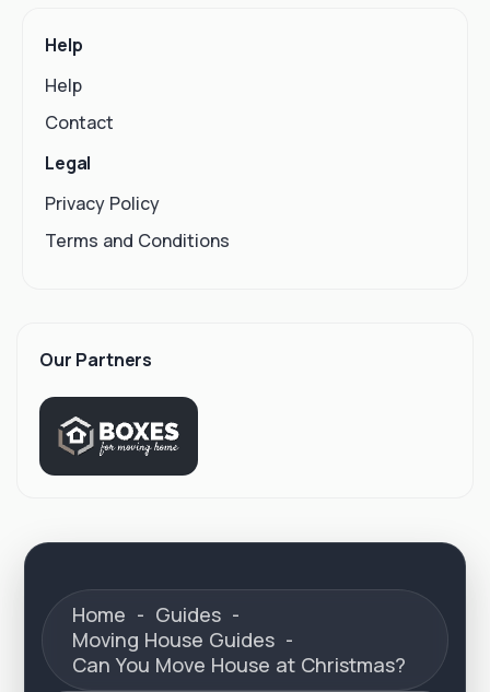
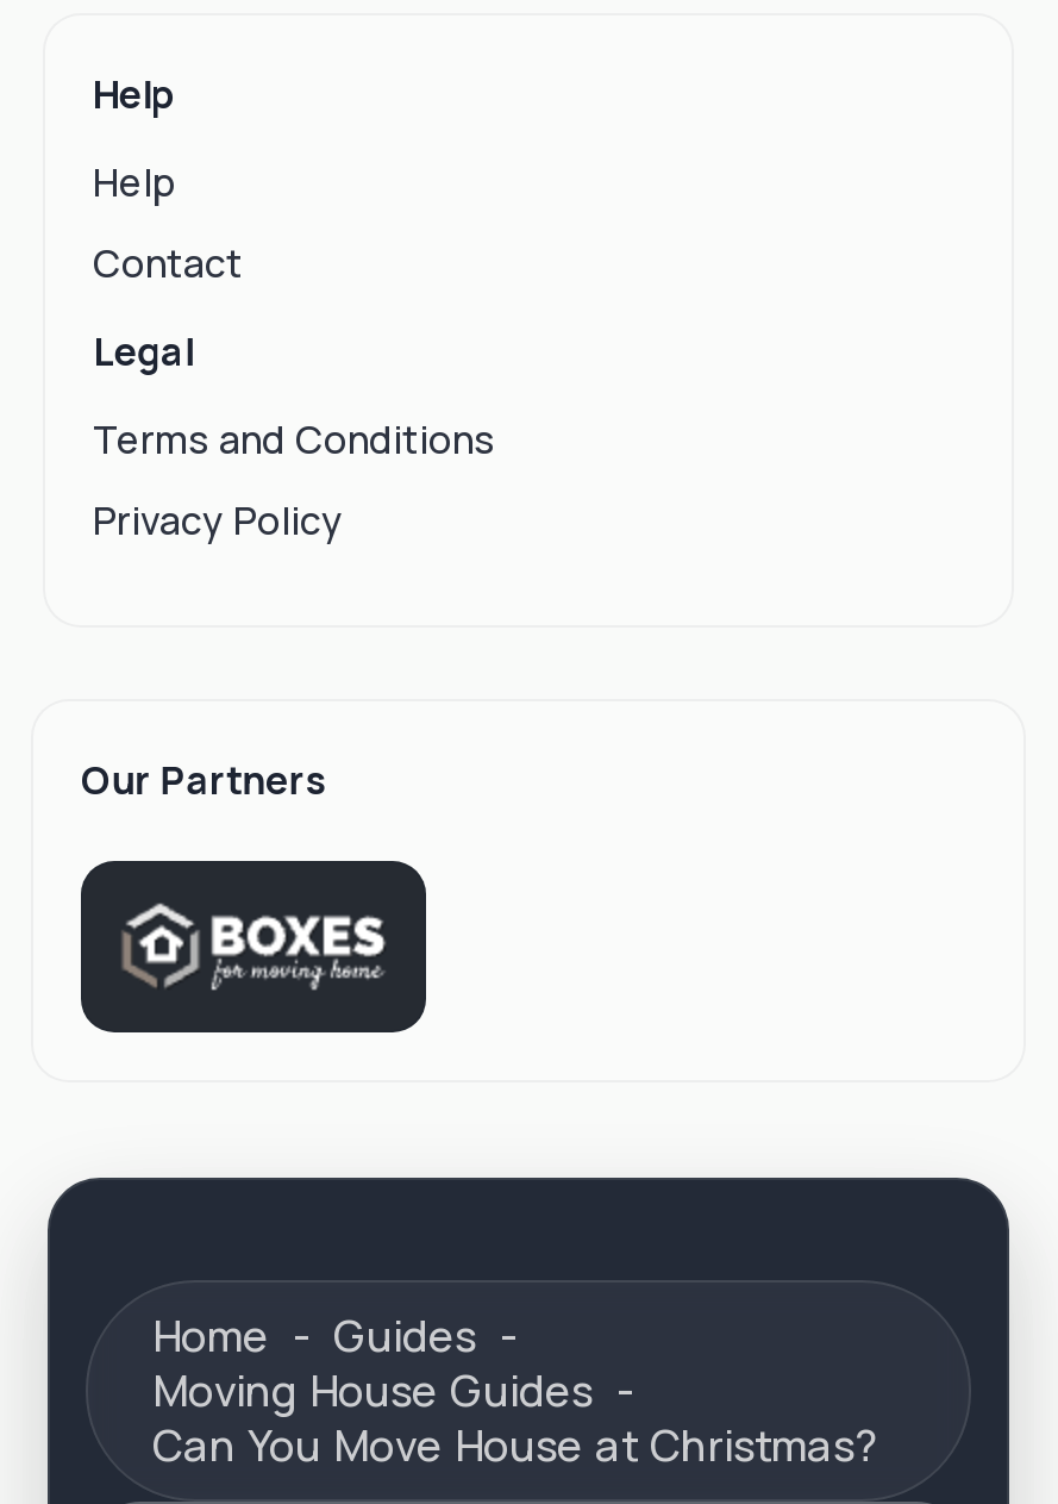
moved [45,191,160,215] -> [93,493,343,546]: Privacy Policy
moved [45,228,230,252] -> [93,412,495,465]: Terms and Conditions

